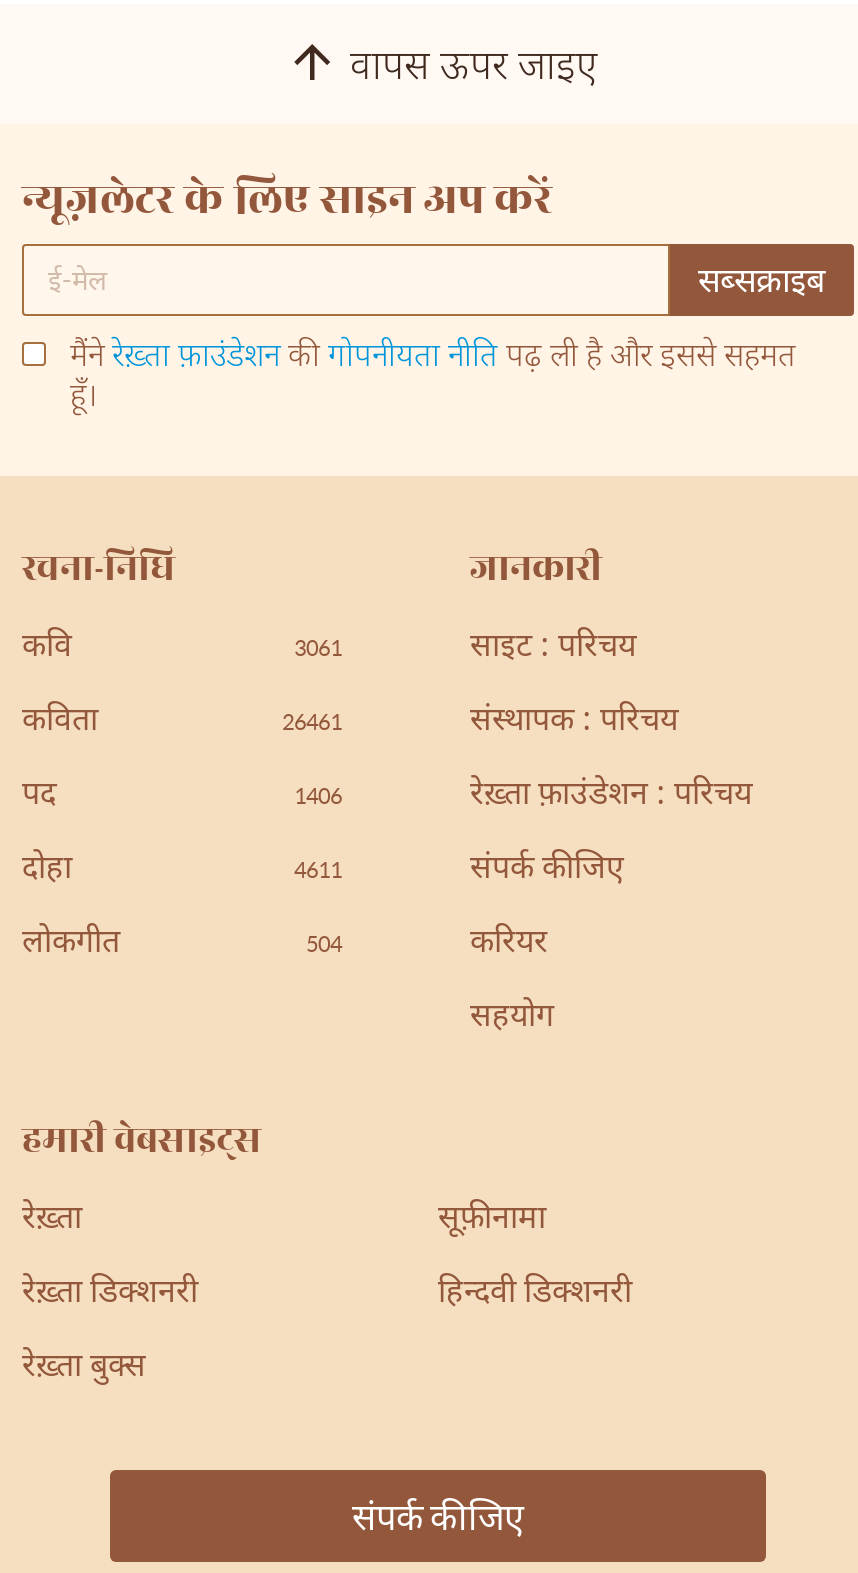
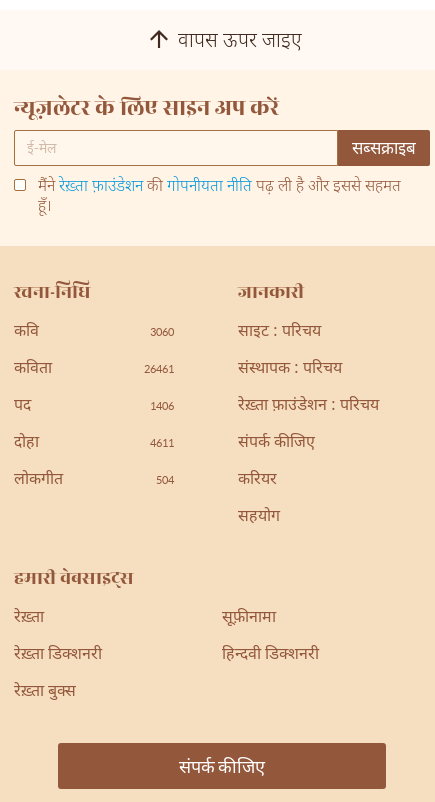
[294,635,342,659] 3061 -> [150,325,174,337] 3060

